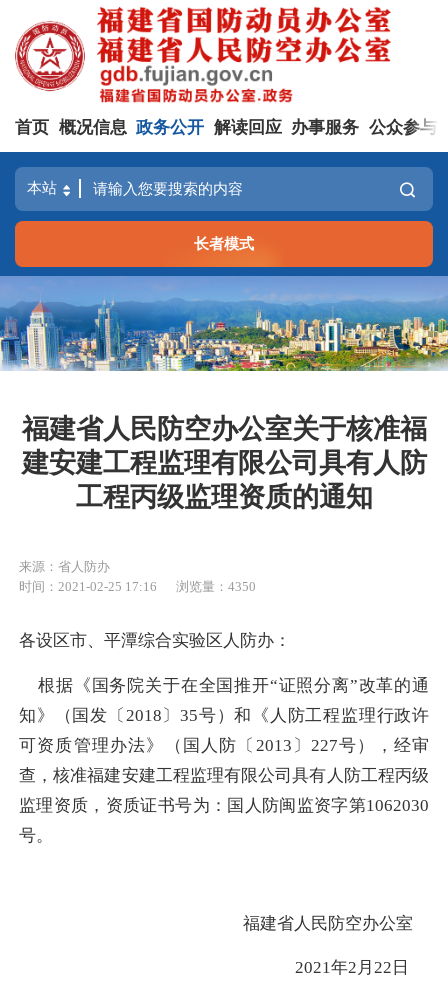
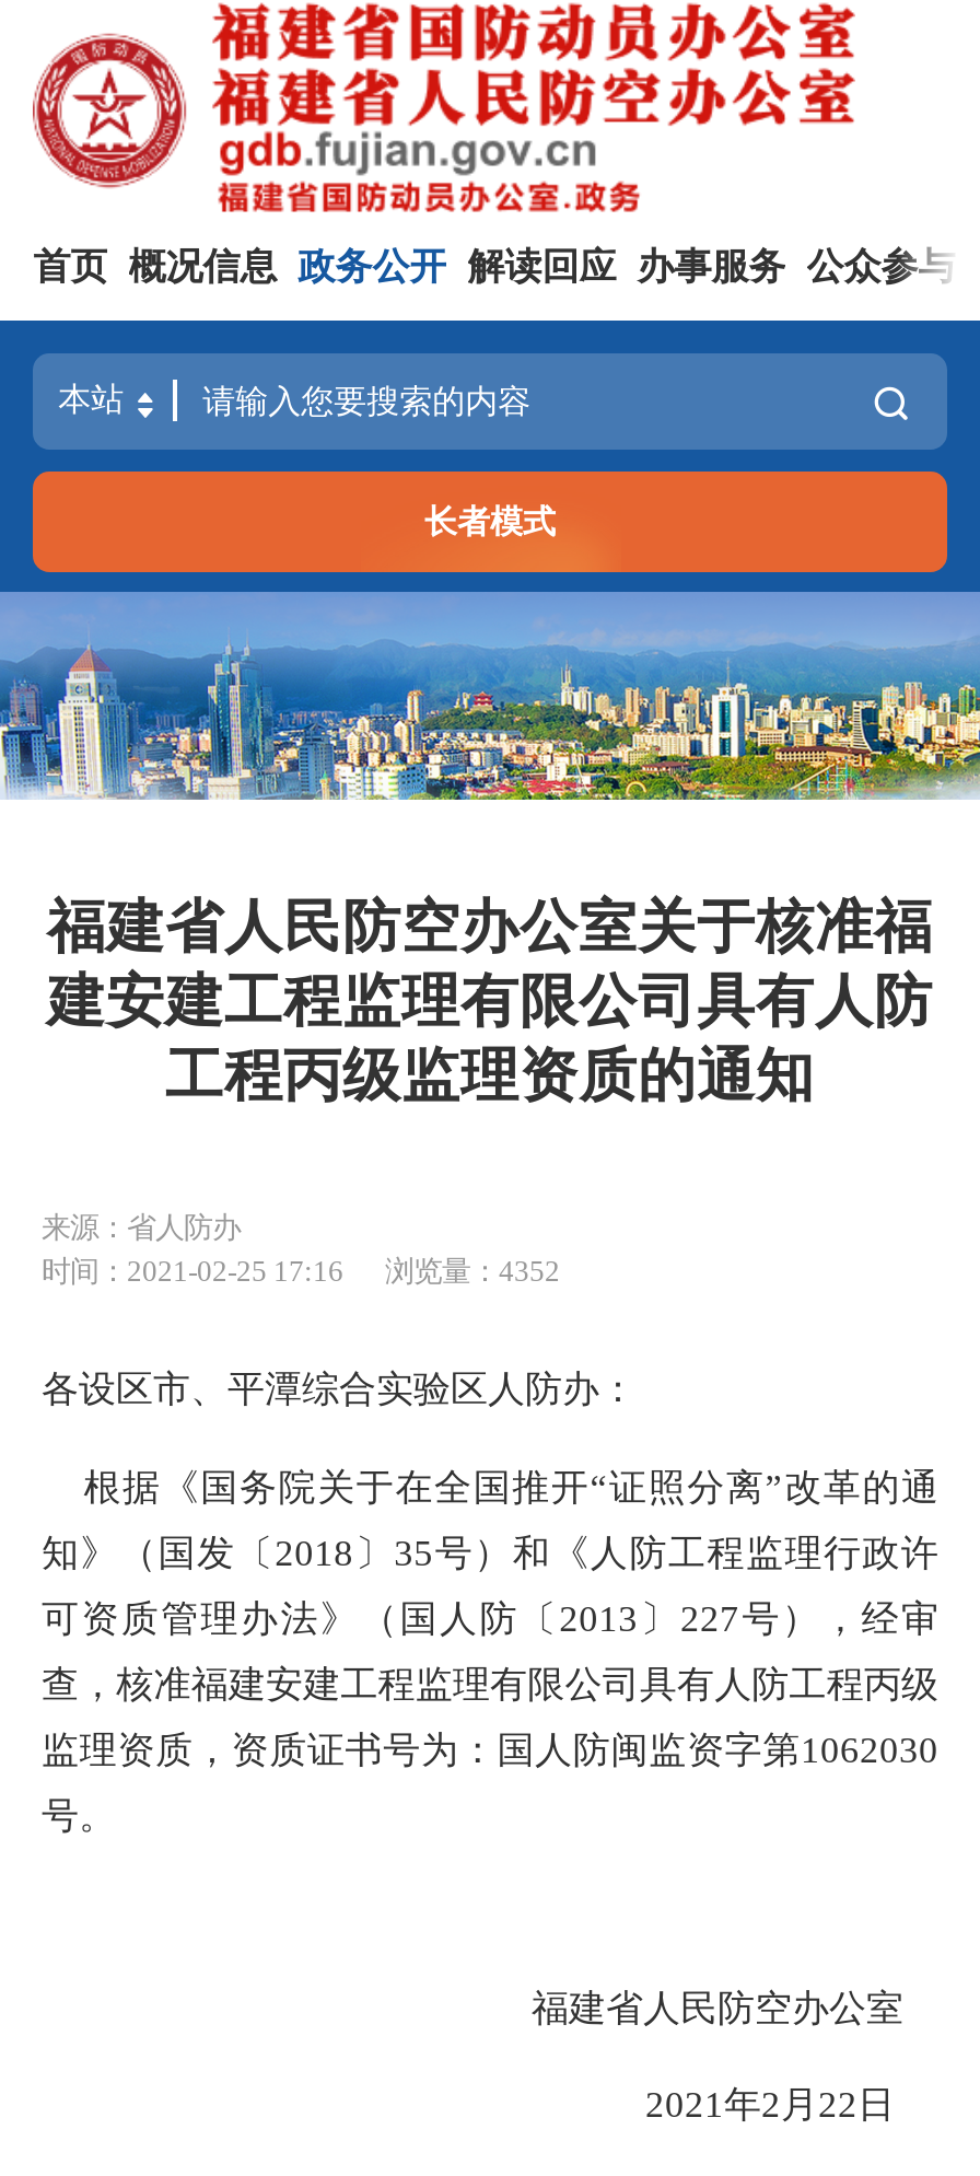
[19,579,256,594] 时间：2021-02-25 17:16 浏览量：4350 -> [42,1255,560,1287] 时间：2021-02-25 17:16 浏览量：4352

